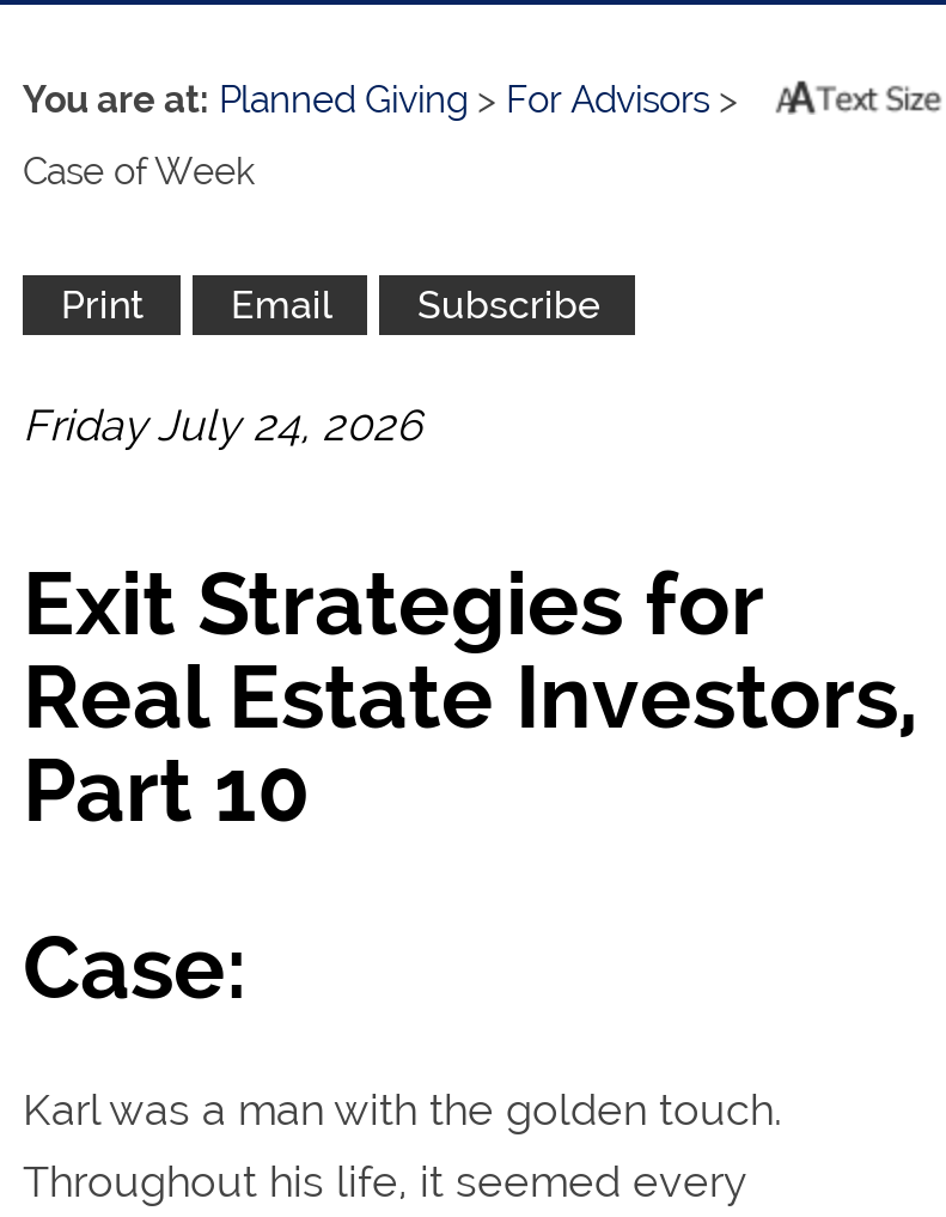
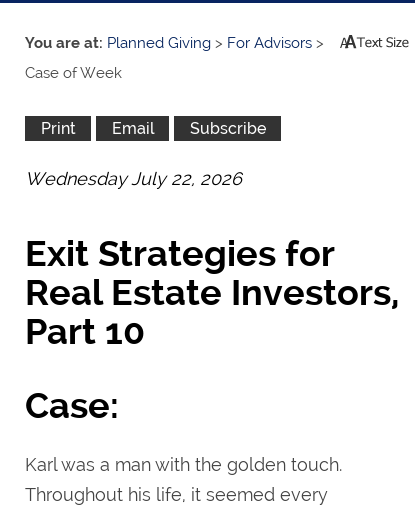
[23,400,422,450] Friday July 24, 2026 -> [25,168,242,189] Wednesday July 22, 2026

